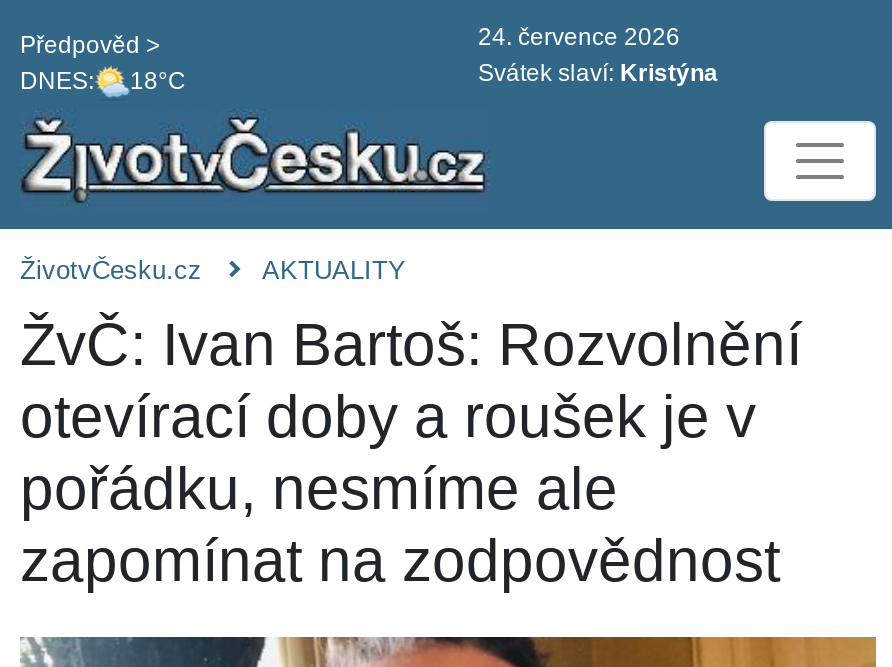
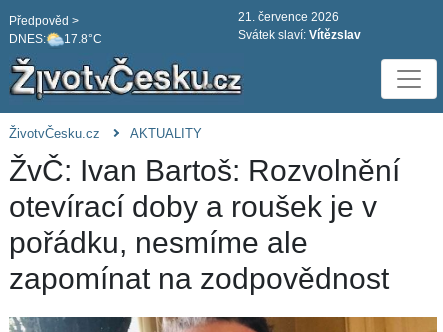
[478,23,680,51] 24. července 2026 -> [238,10,339,24] 21. července 2026
[20,68,186,96] DNES: 18°C -> [9,32,102,46] DNES: 17.8°C
[478,59,718,87] Svátek slaví: Kristýna -> [238,28,361,42] Svátek slaví: Vítězslav

